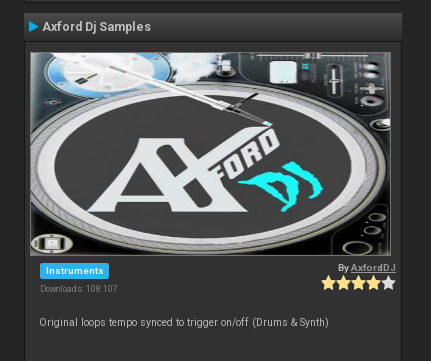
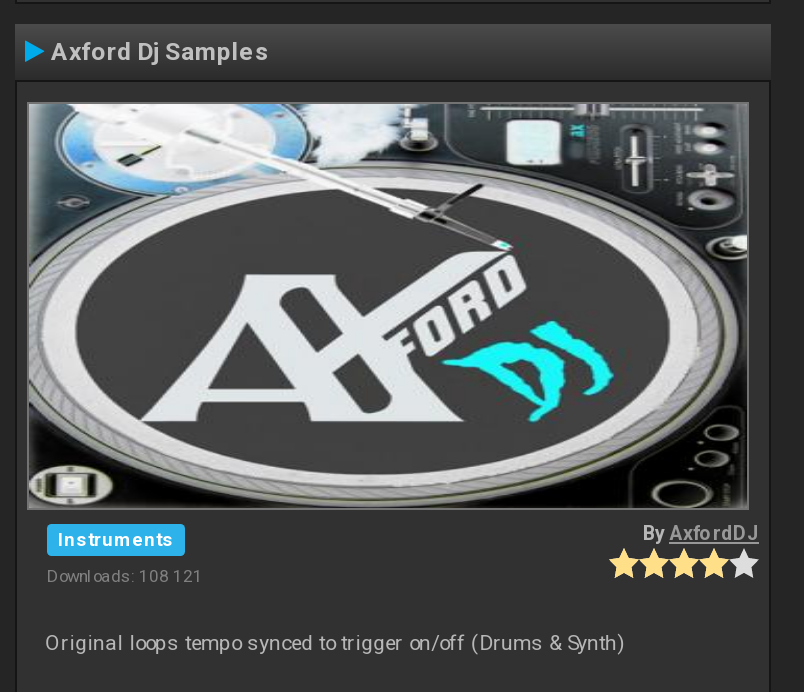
[40,284,118,294] Downloads: 108 107 -> [47,565,203,585] Downloads: 108 121

